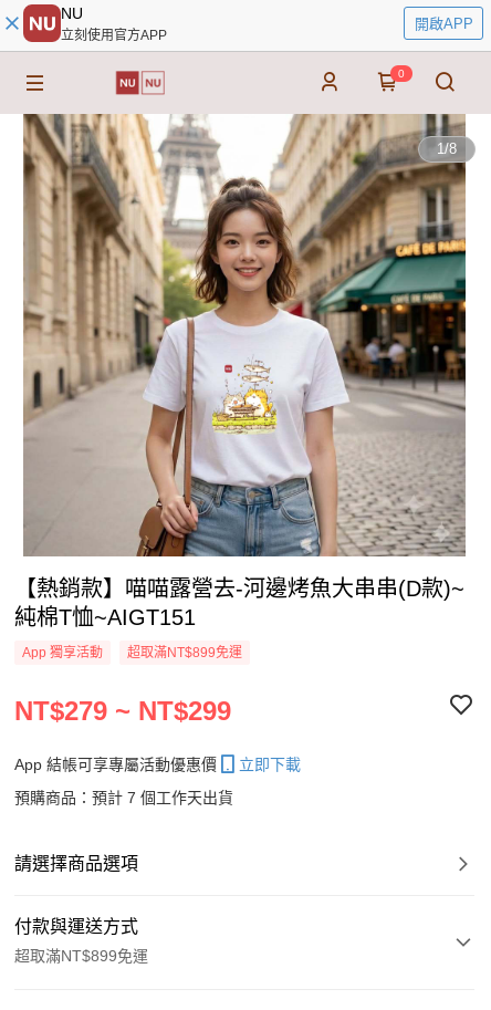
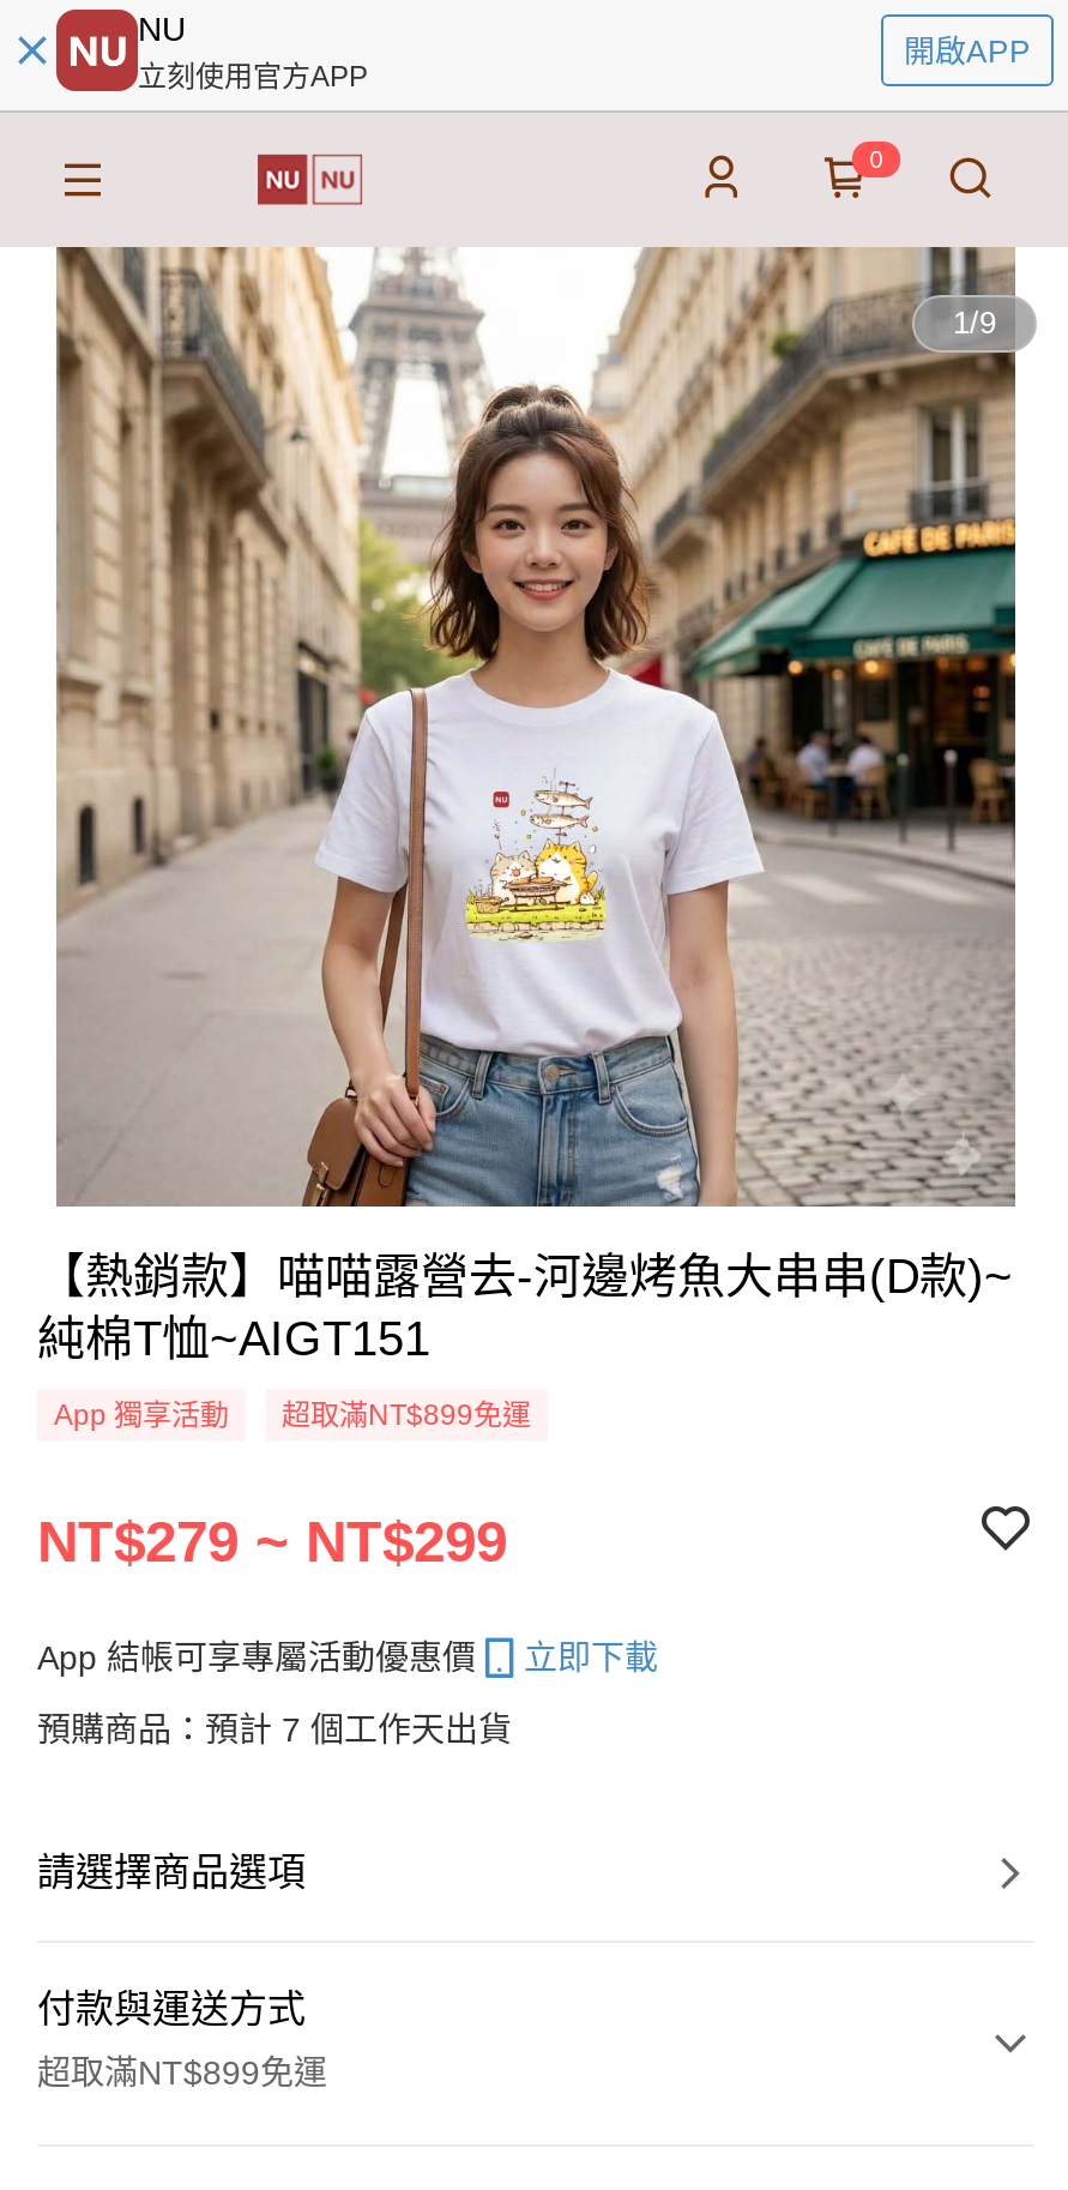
[437,140,457,157] 1/8 -> [953,305,996,341] 1/9

